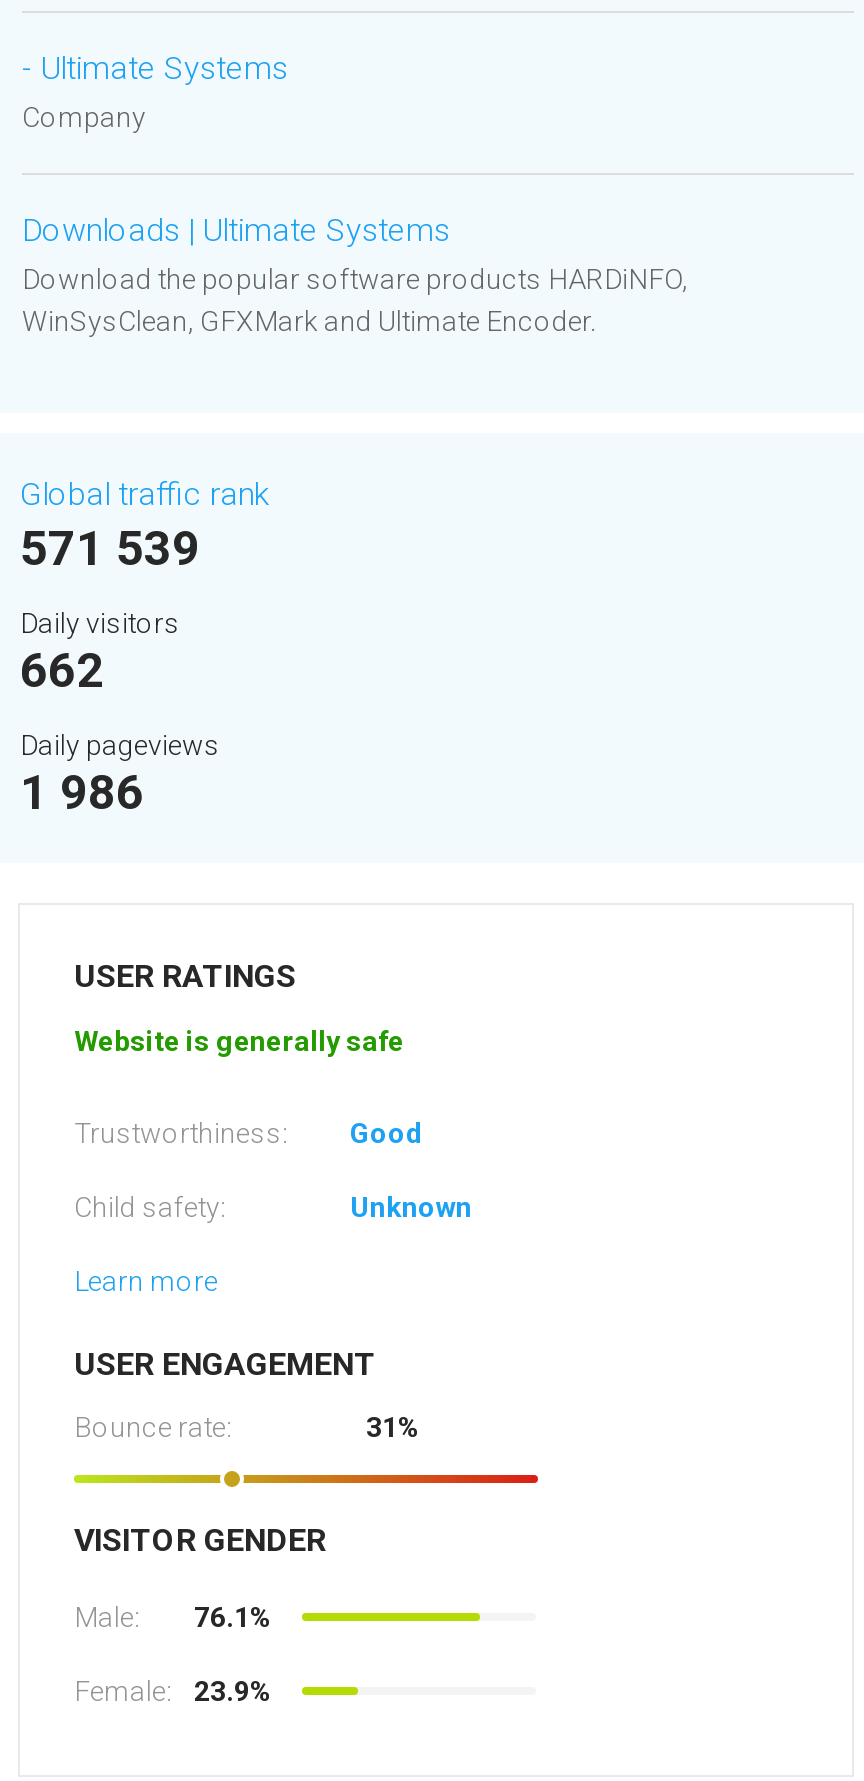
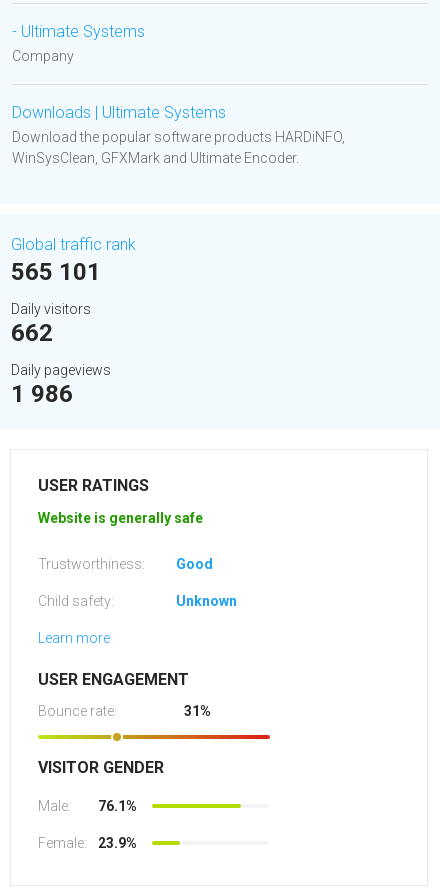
[20,521,200,577] 571 539 -> [11,258,101,286] 565 101

